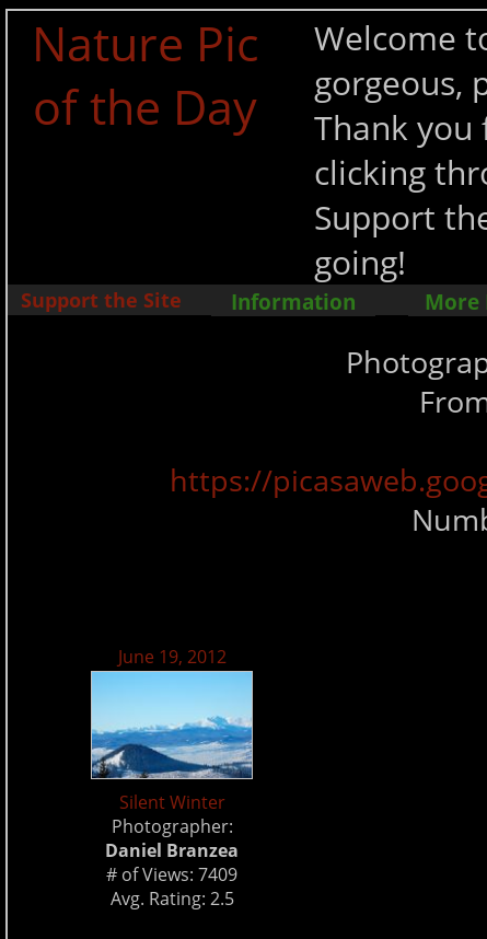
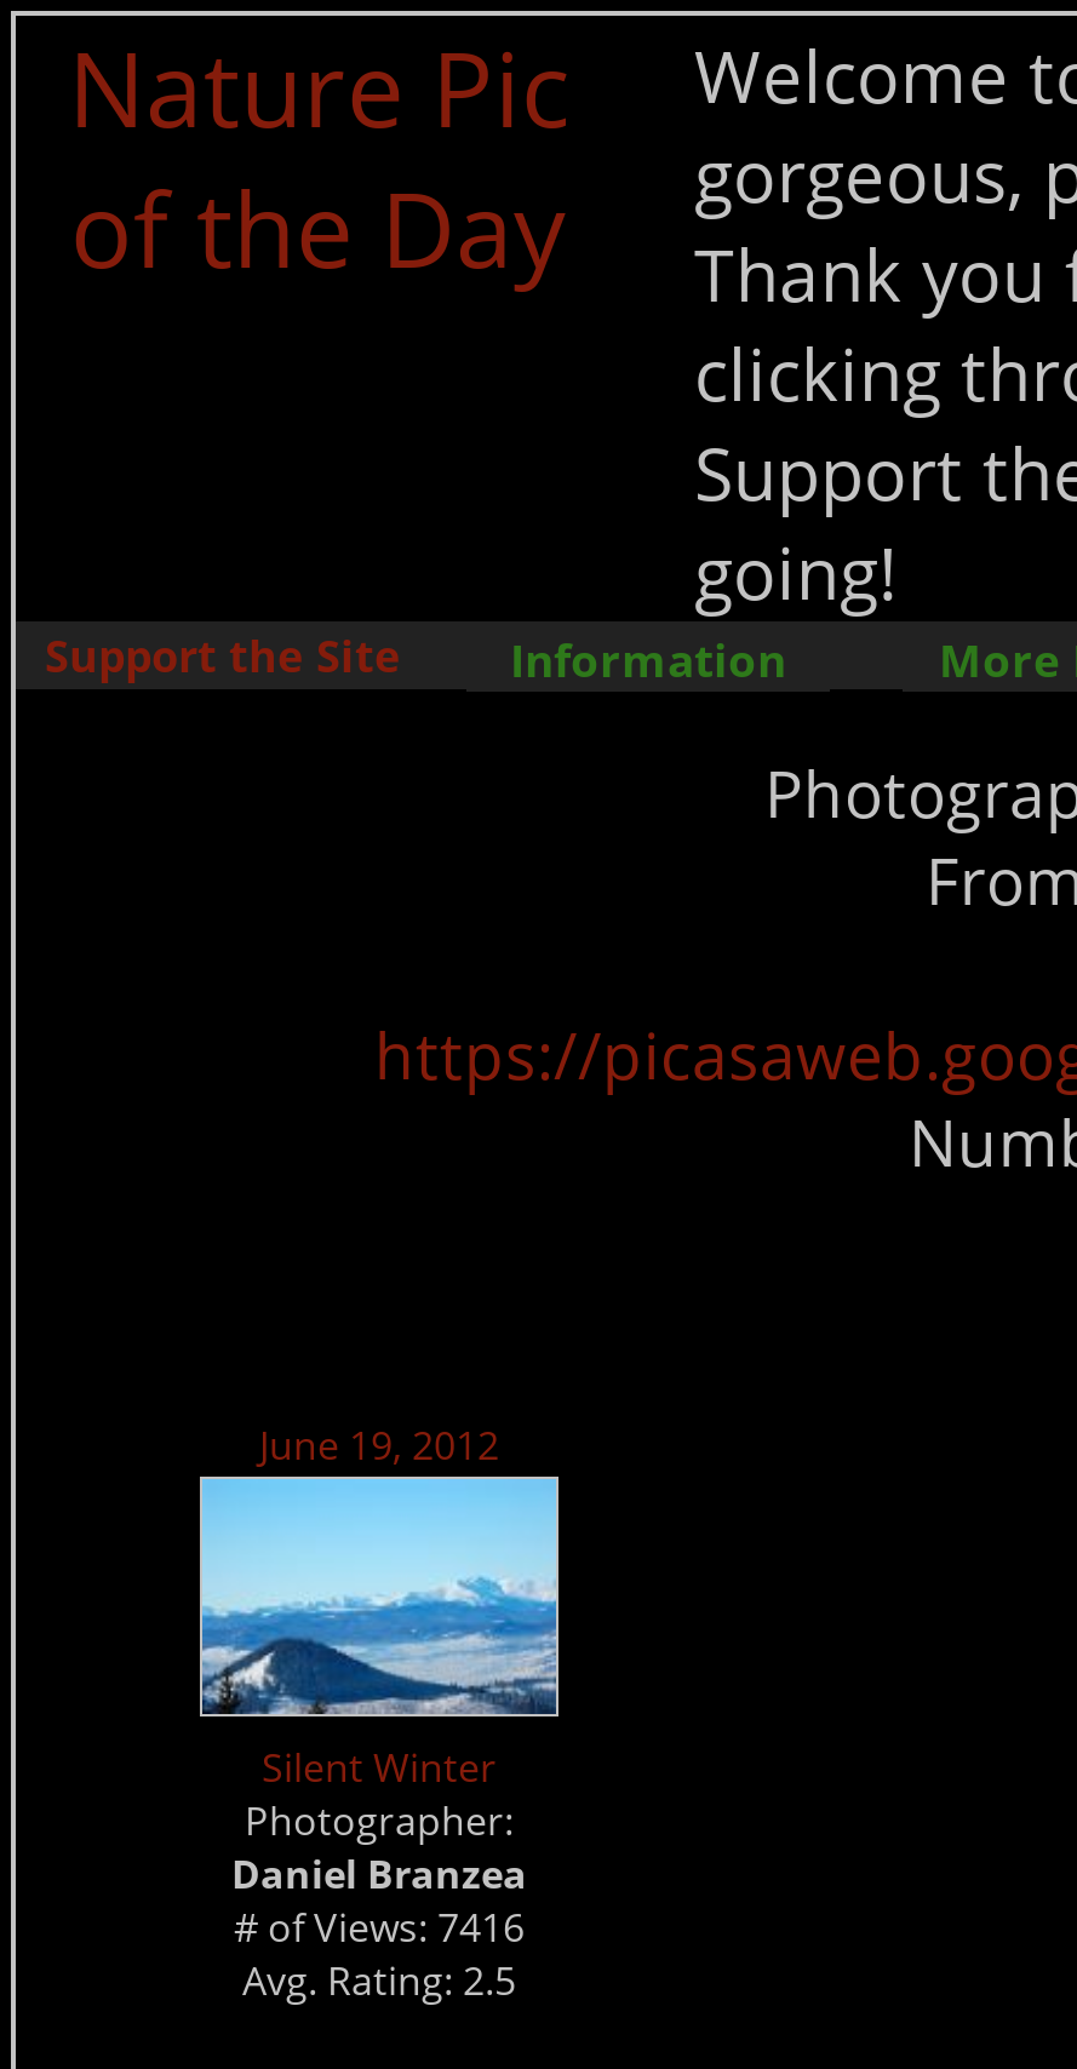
[106,863,237,887] # of Views: 7409 -> [234,1901,525,1955] # of Views: 7416

